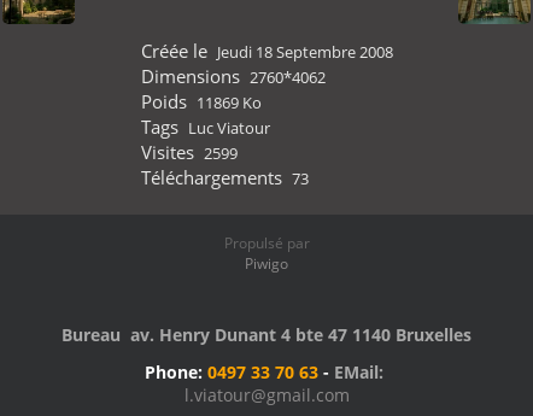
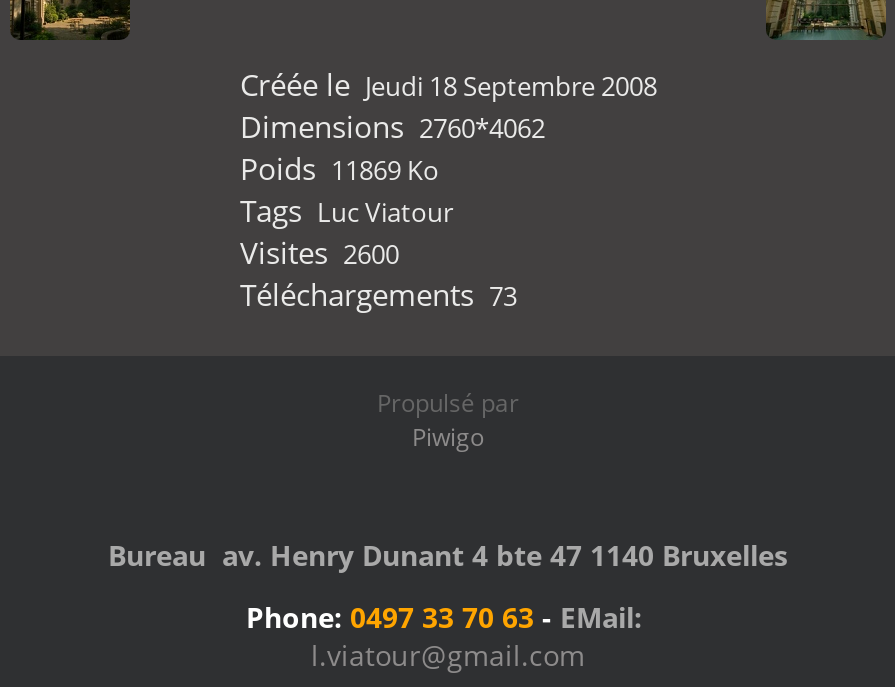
[141,140,237,164] Visites 2599 -> [240,232,399,272] Visites 2600

